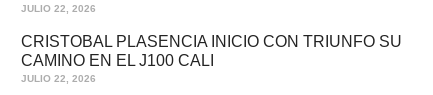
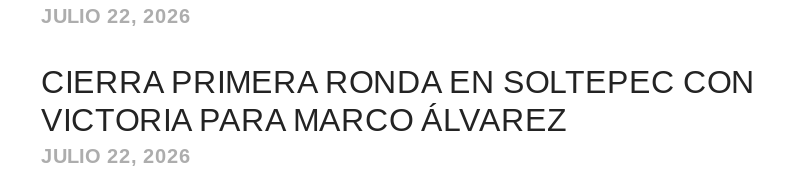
[21,33,402,69] CRISTOBAL PLASENCIA INICIO CON TRIUNFO SU | CAMINO EN EL J100 CALI -> [41,65,755,137] CIERRA PRIMERA RONDA EN SOLTEPEC CON | VICTORIA PARA MARCO ÁLVAREZ

